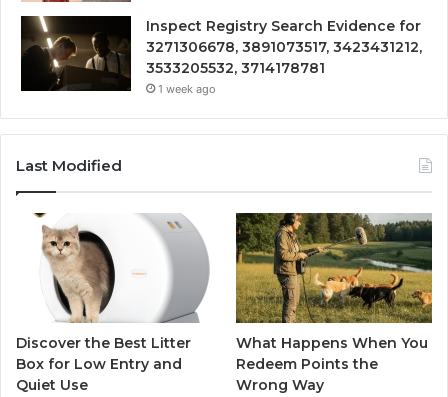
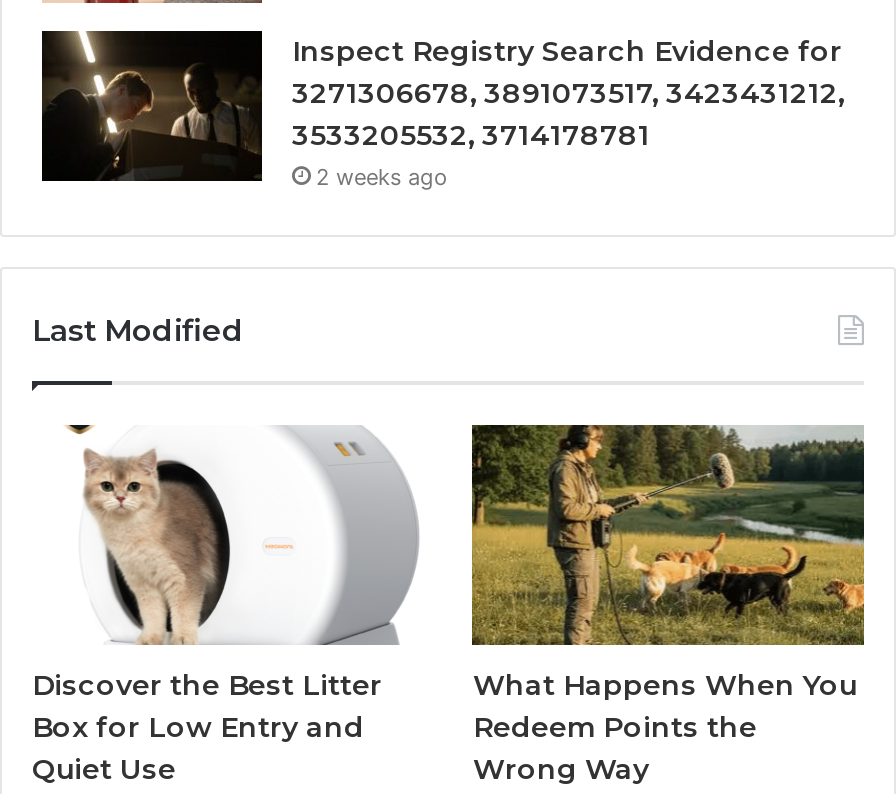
[158,82,216,96] 1 week ago -> [316,164,448,192] 2 weeks ago

